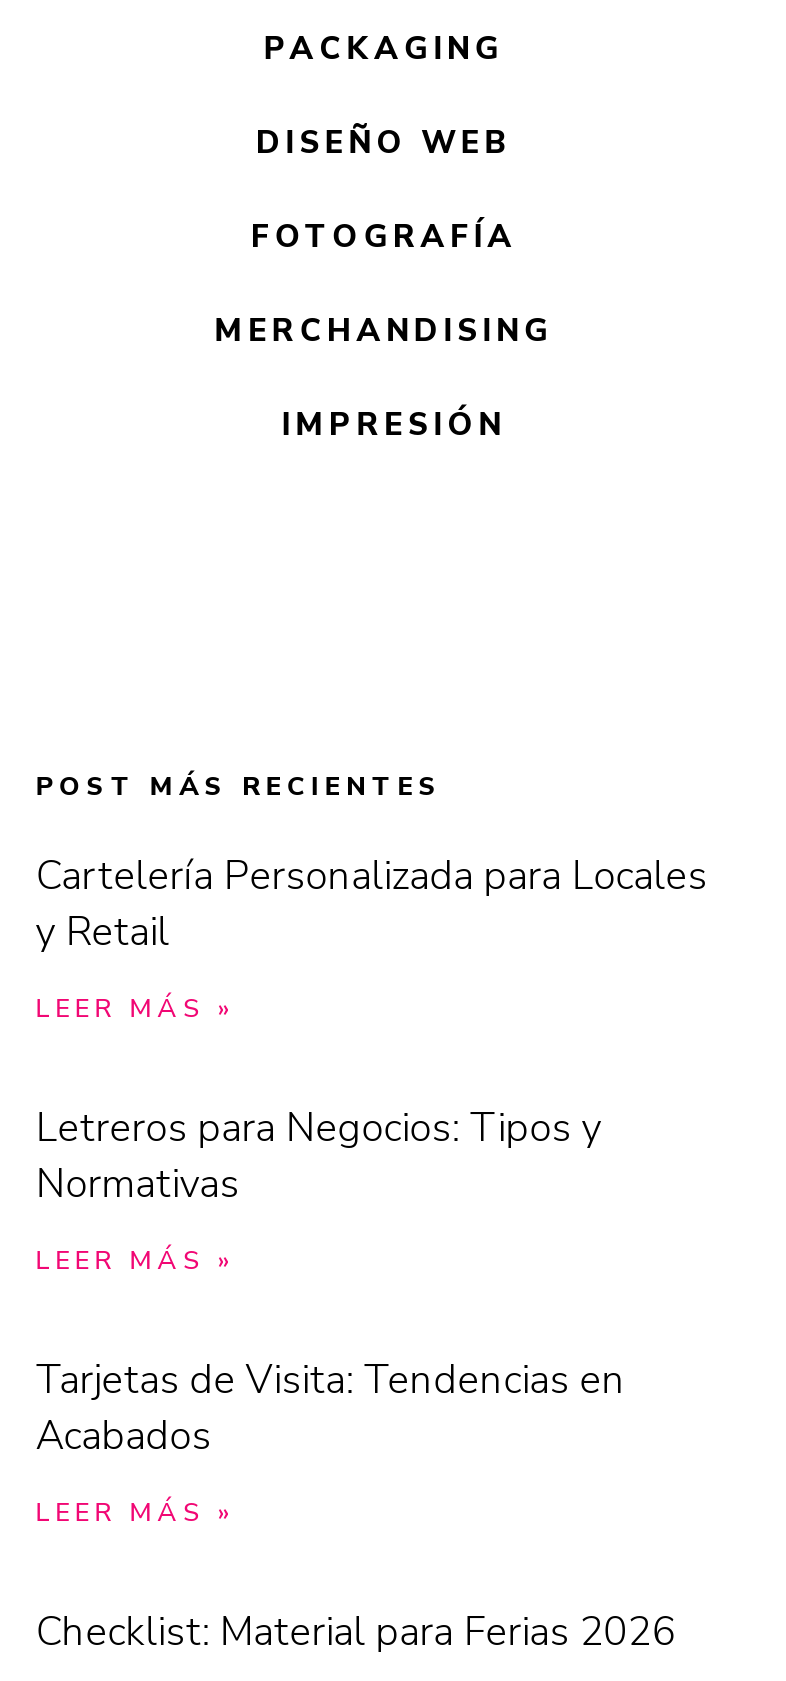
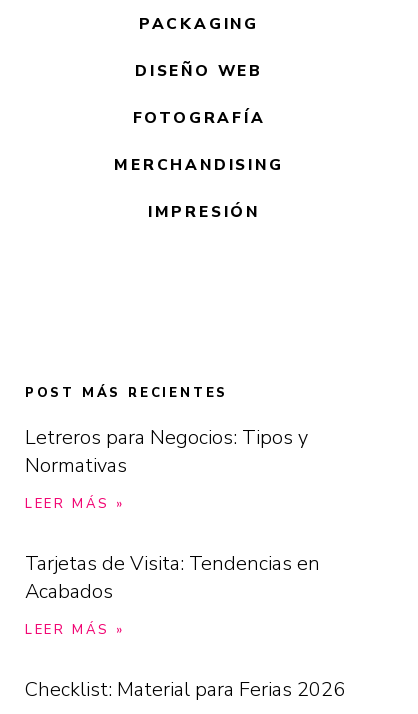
[36,850,708,1028] Cartelería Personalizada para Locales | y Retail | LEER MÁS » -> none

